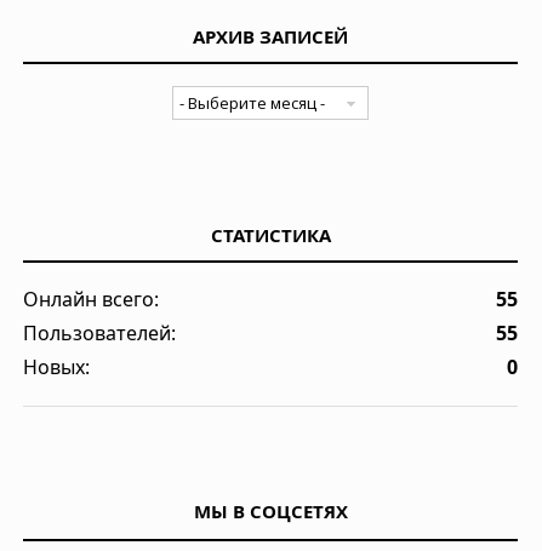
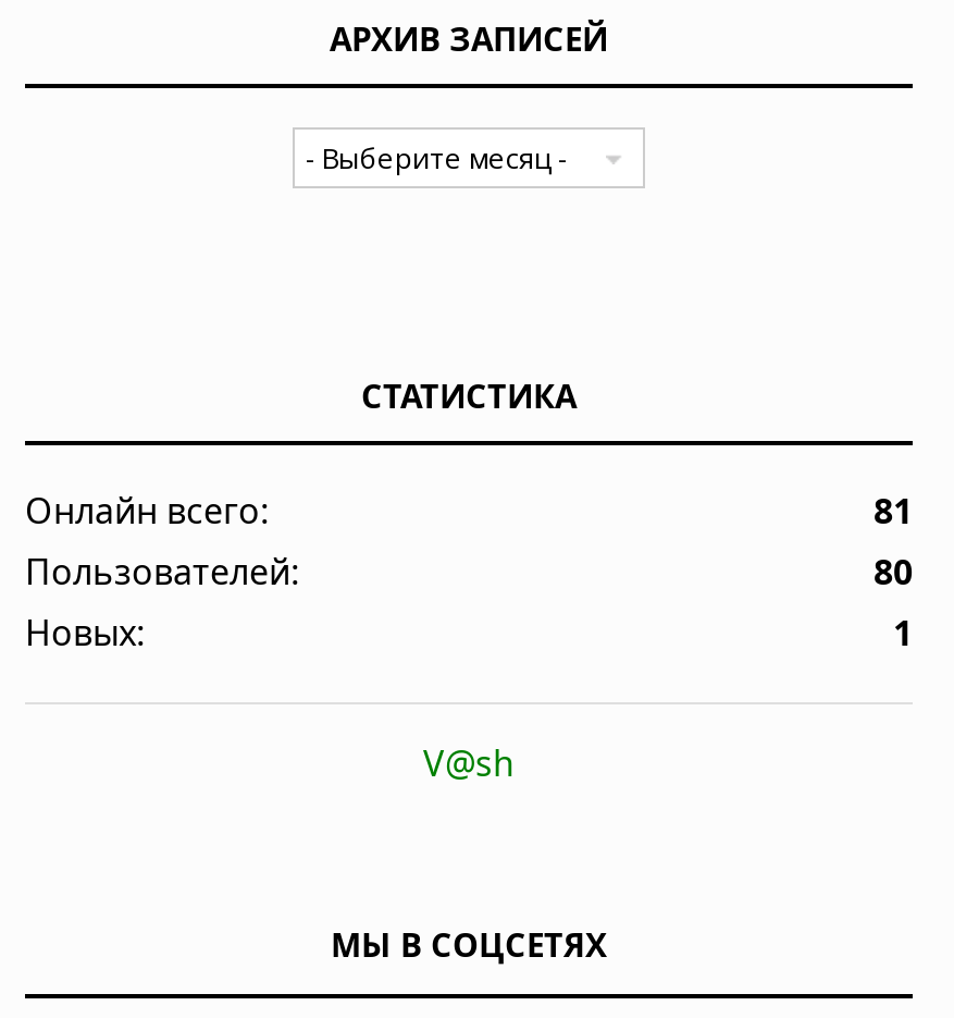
[496,286,518,313] 55 -> [874,488,913,535] 81
[496,320,518,347] 55 -> [874,549,913,596] 80
[507,354,518,381] 0 -> [423,609,913,788] 1 | V@sh

